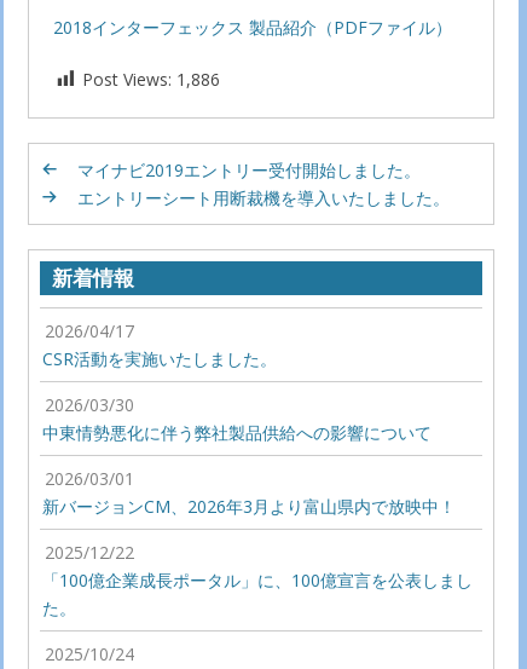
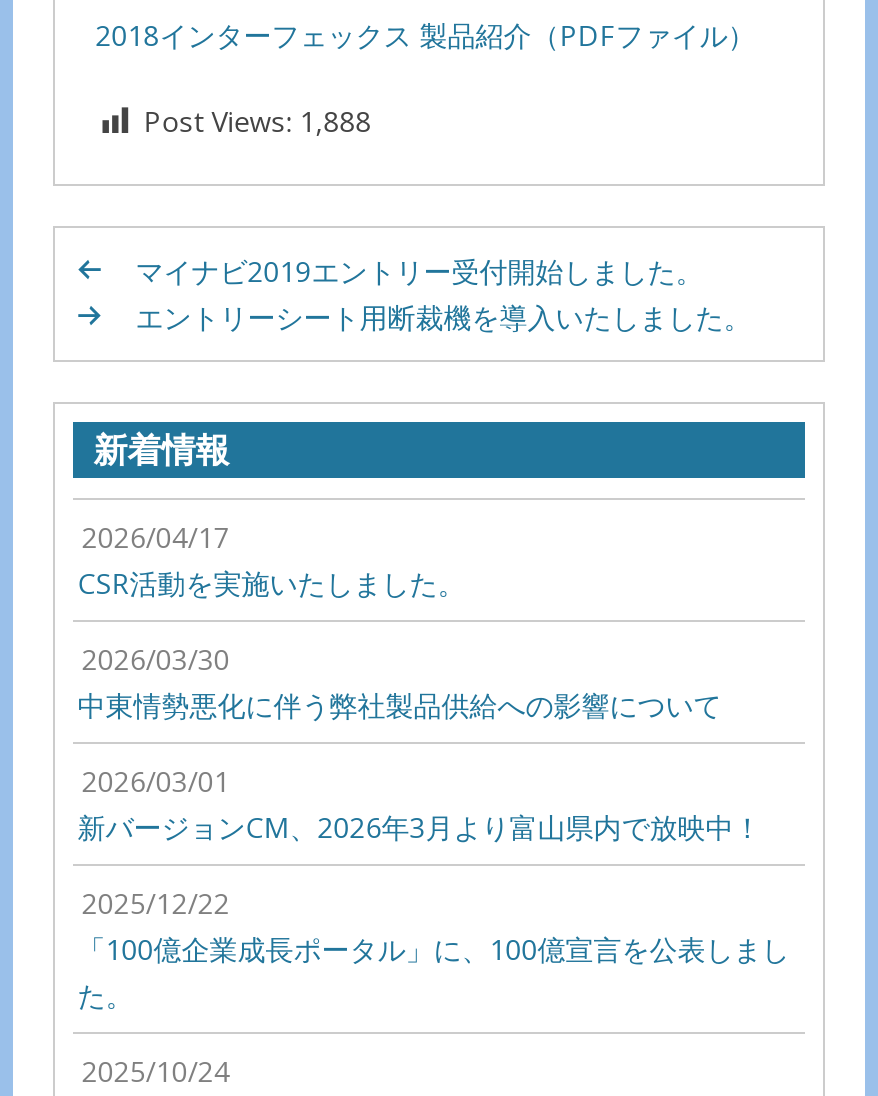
[82,68,220,91] Post Views: 1,886 -> [143,102,371,140] Post Views: 1,888

